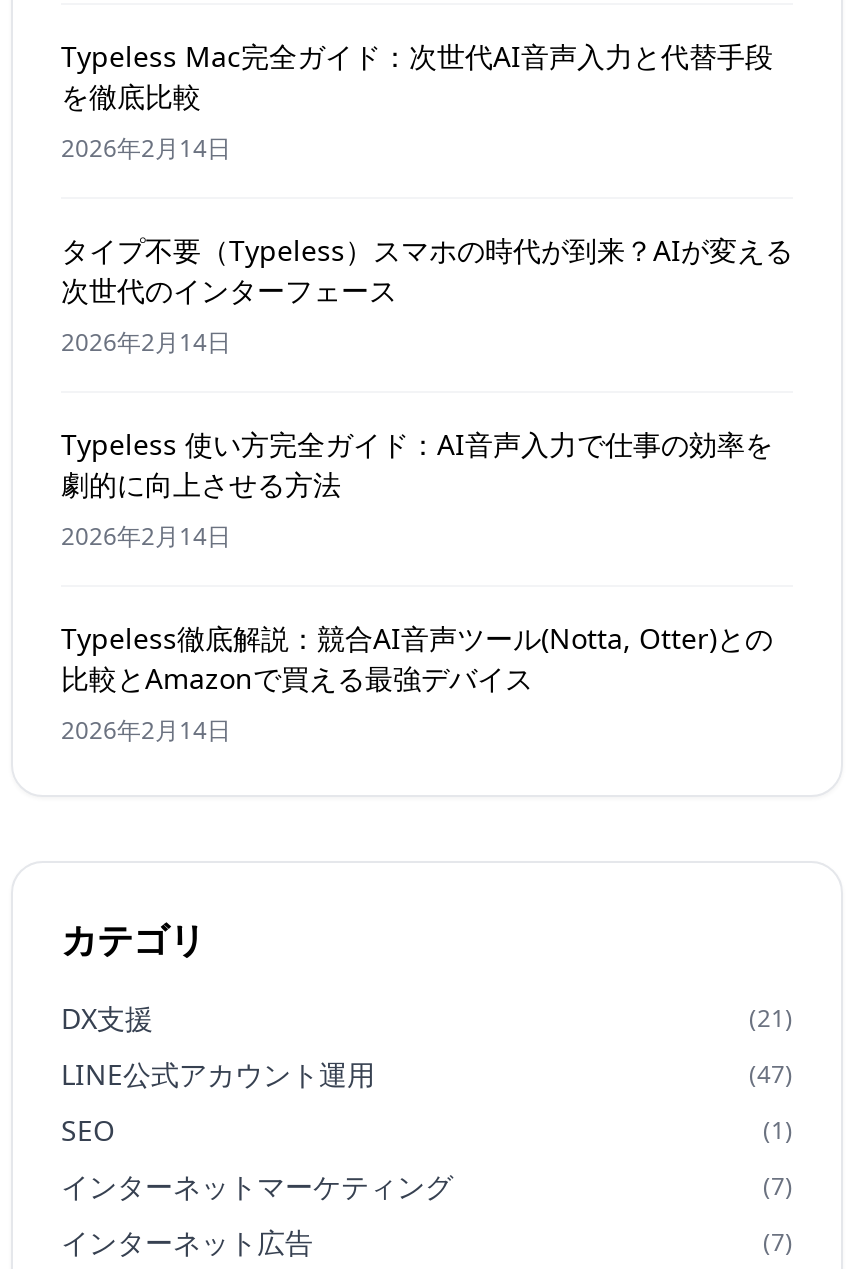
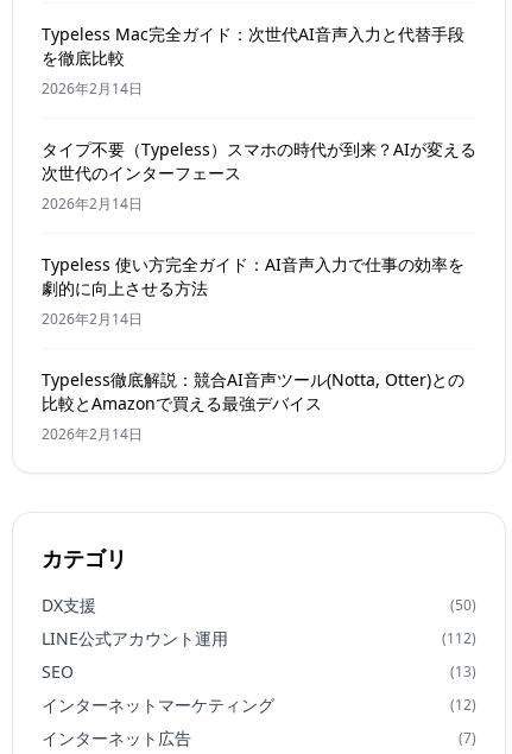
[749,1001,793,1035] (21) -> [450,595,476,615] (50)
[749,1057,793,1091] (47) -> [442,628,476,648] (112)
[763,1113,793,1147] (1) -> [450,661,476,682] (13)
[763,1169,793,1203] (7) -> [450,695,476,715] (12)

